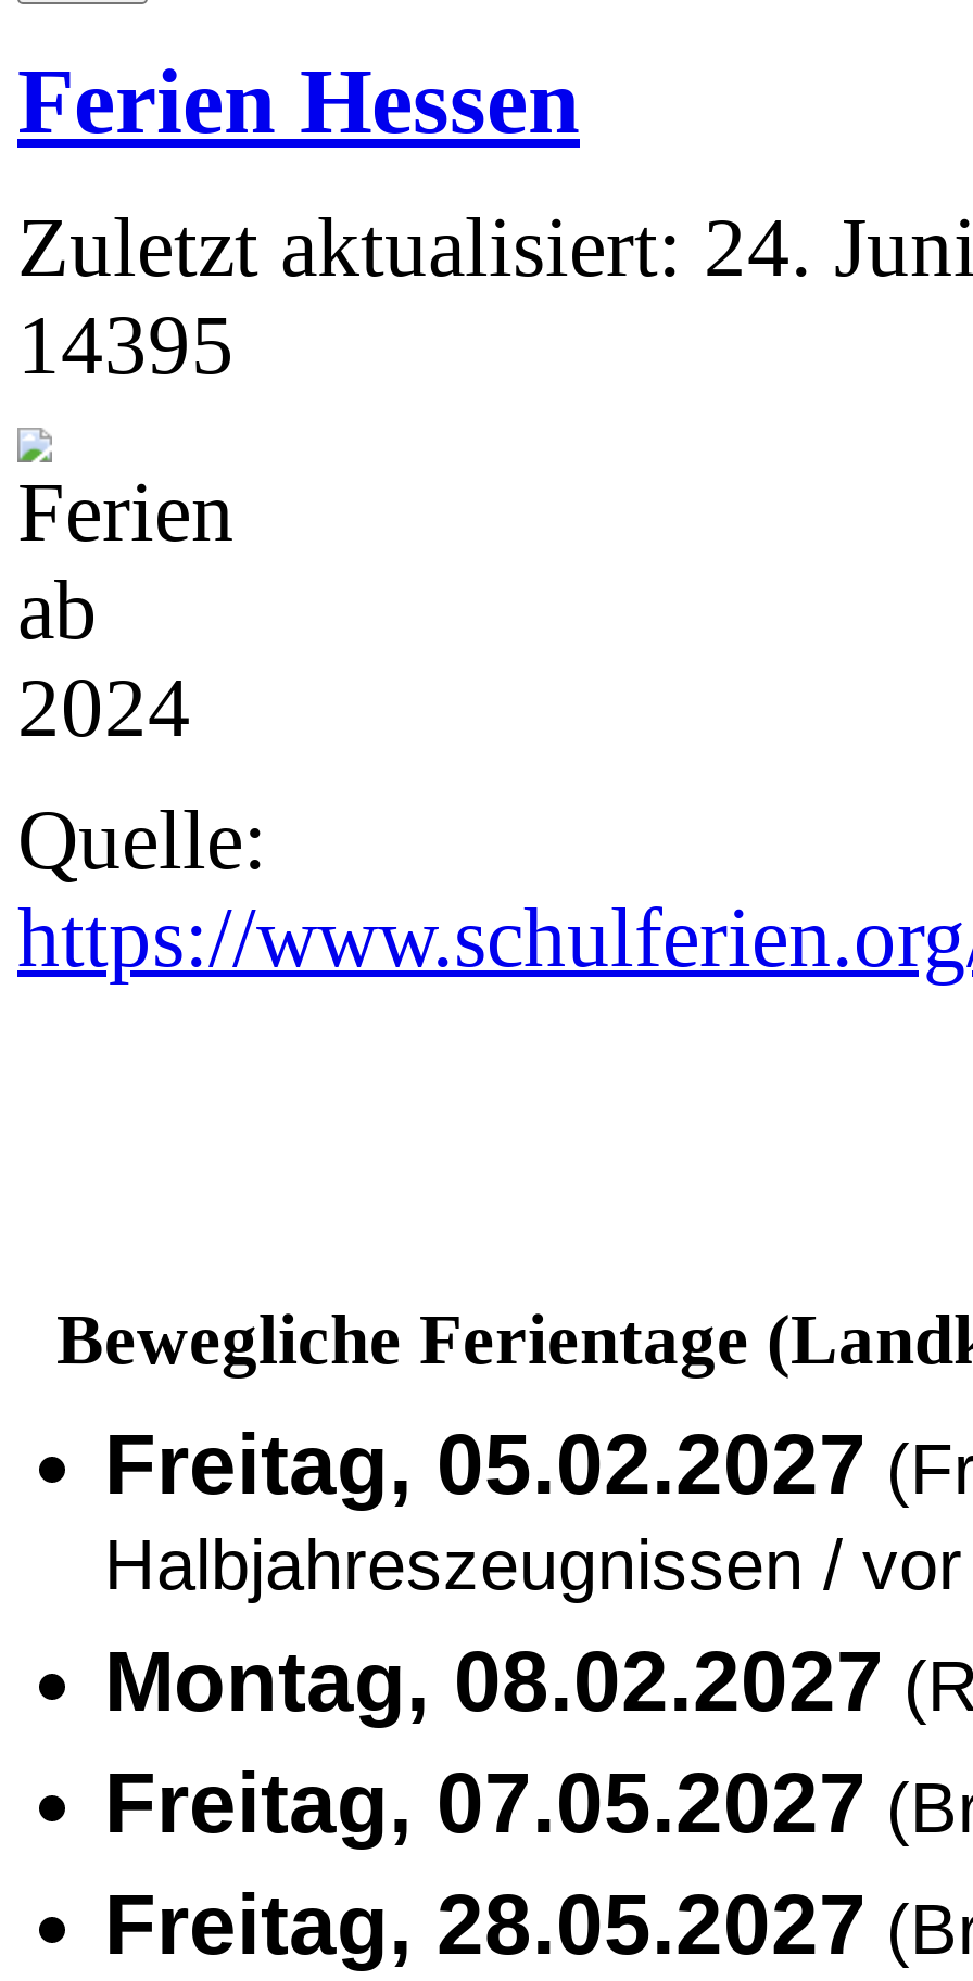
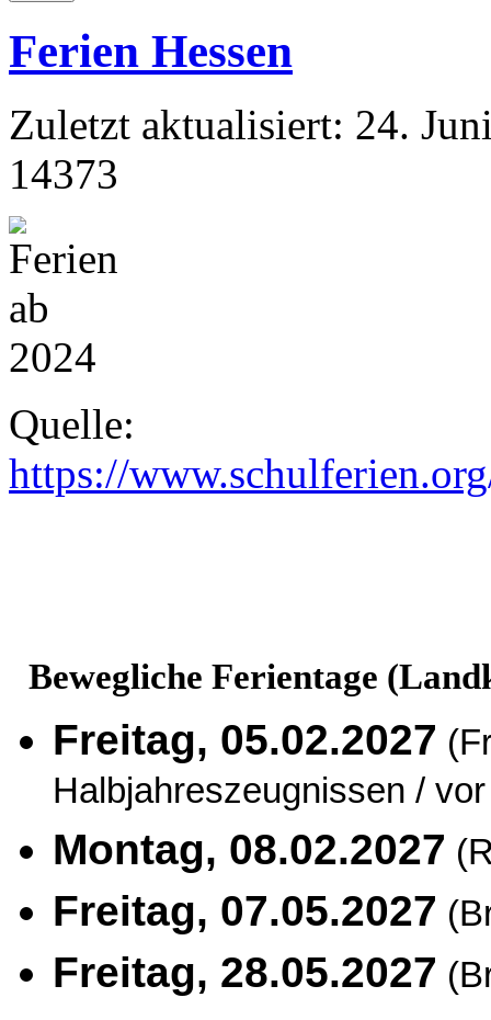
[17,297,235,390] 14395 -> [9,150,118,197] 14373

